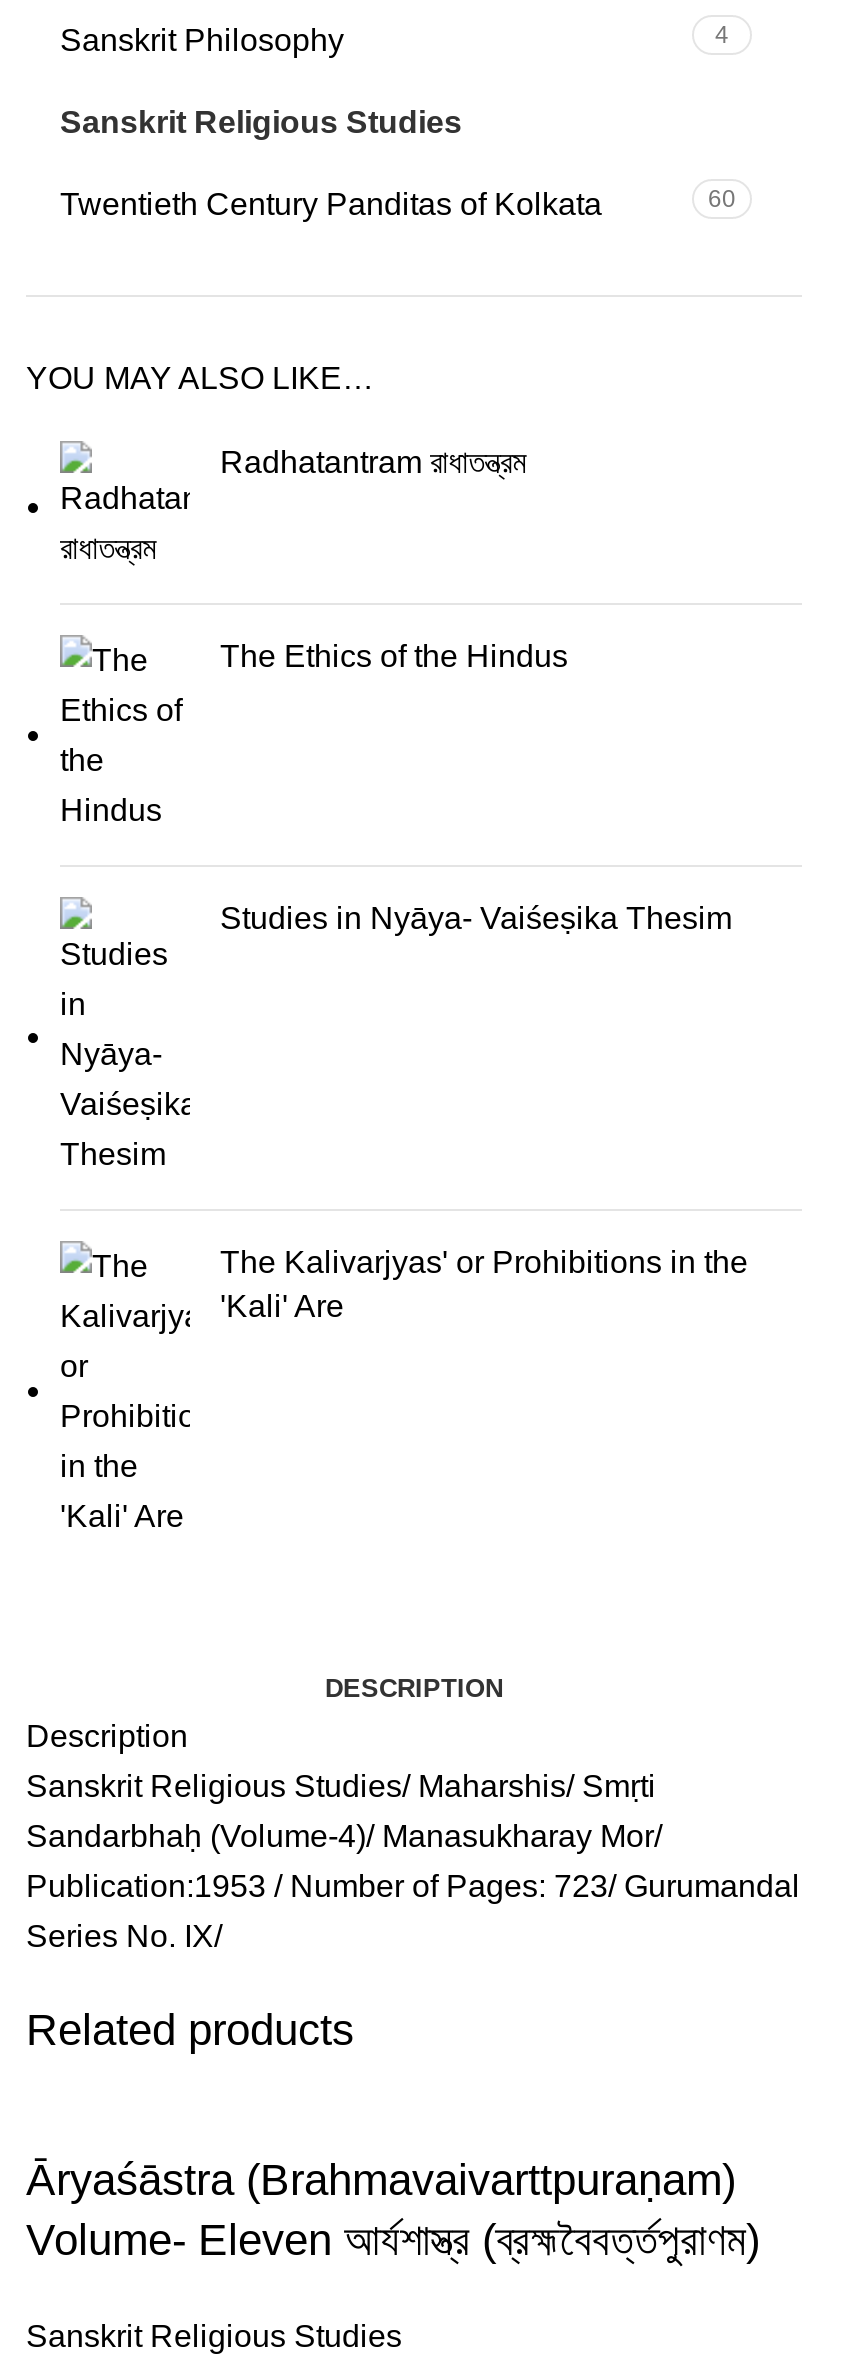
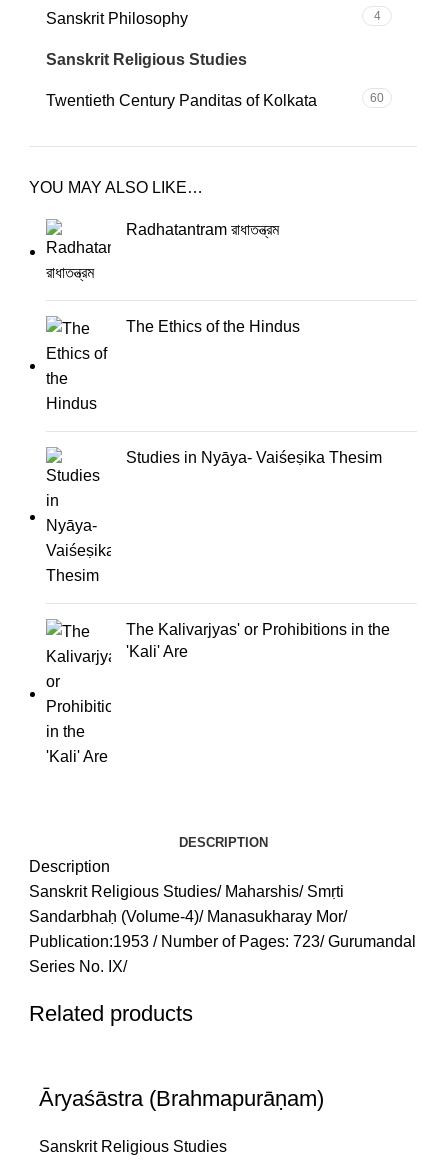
[26,2156,760,2266] Āryaśāstra (Brahmavaivarttpuraṇam) | Volume- Eleven আর্যশাস্ত্র (ব্রহ্মবৈবর্ত্তপুরাণম) -> [39,1086,324,1111] Āryaśāstra (Brahmapurāṇam)

